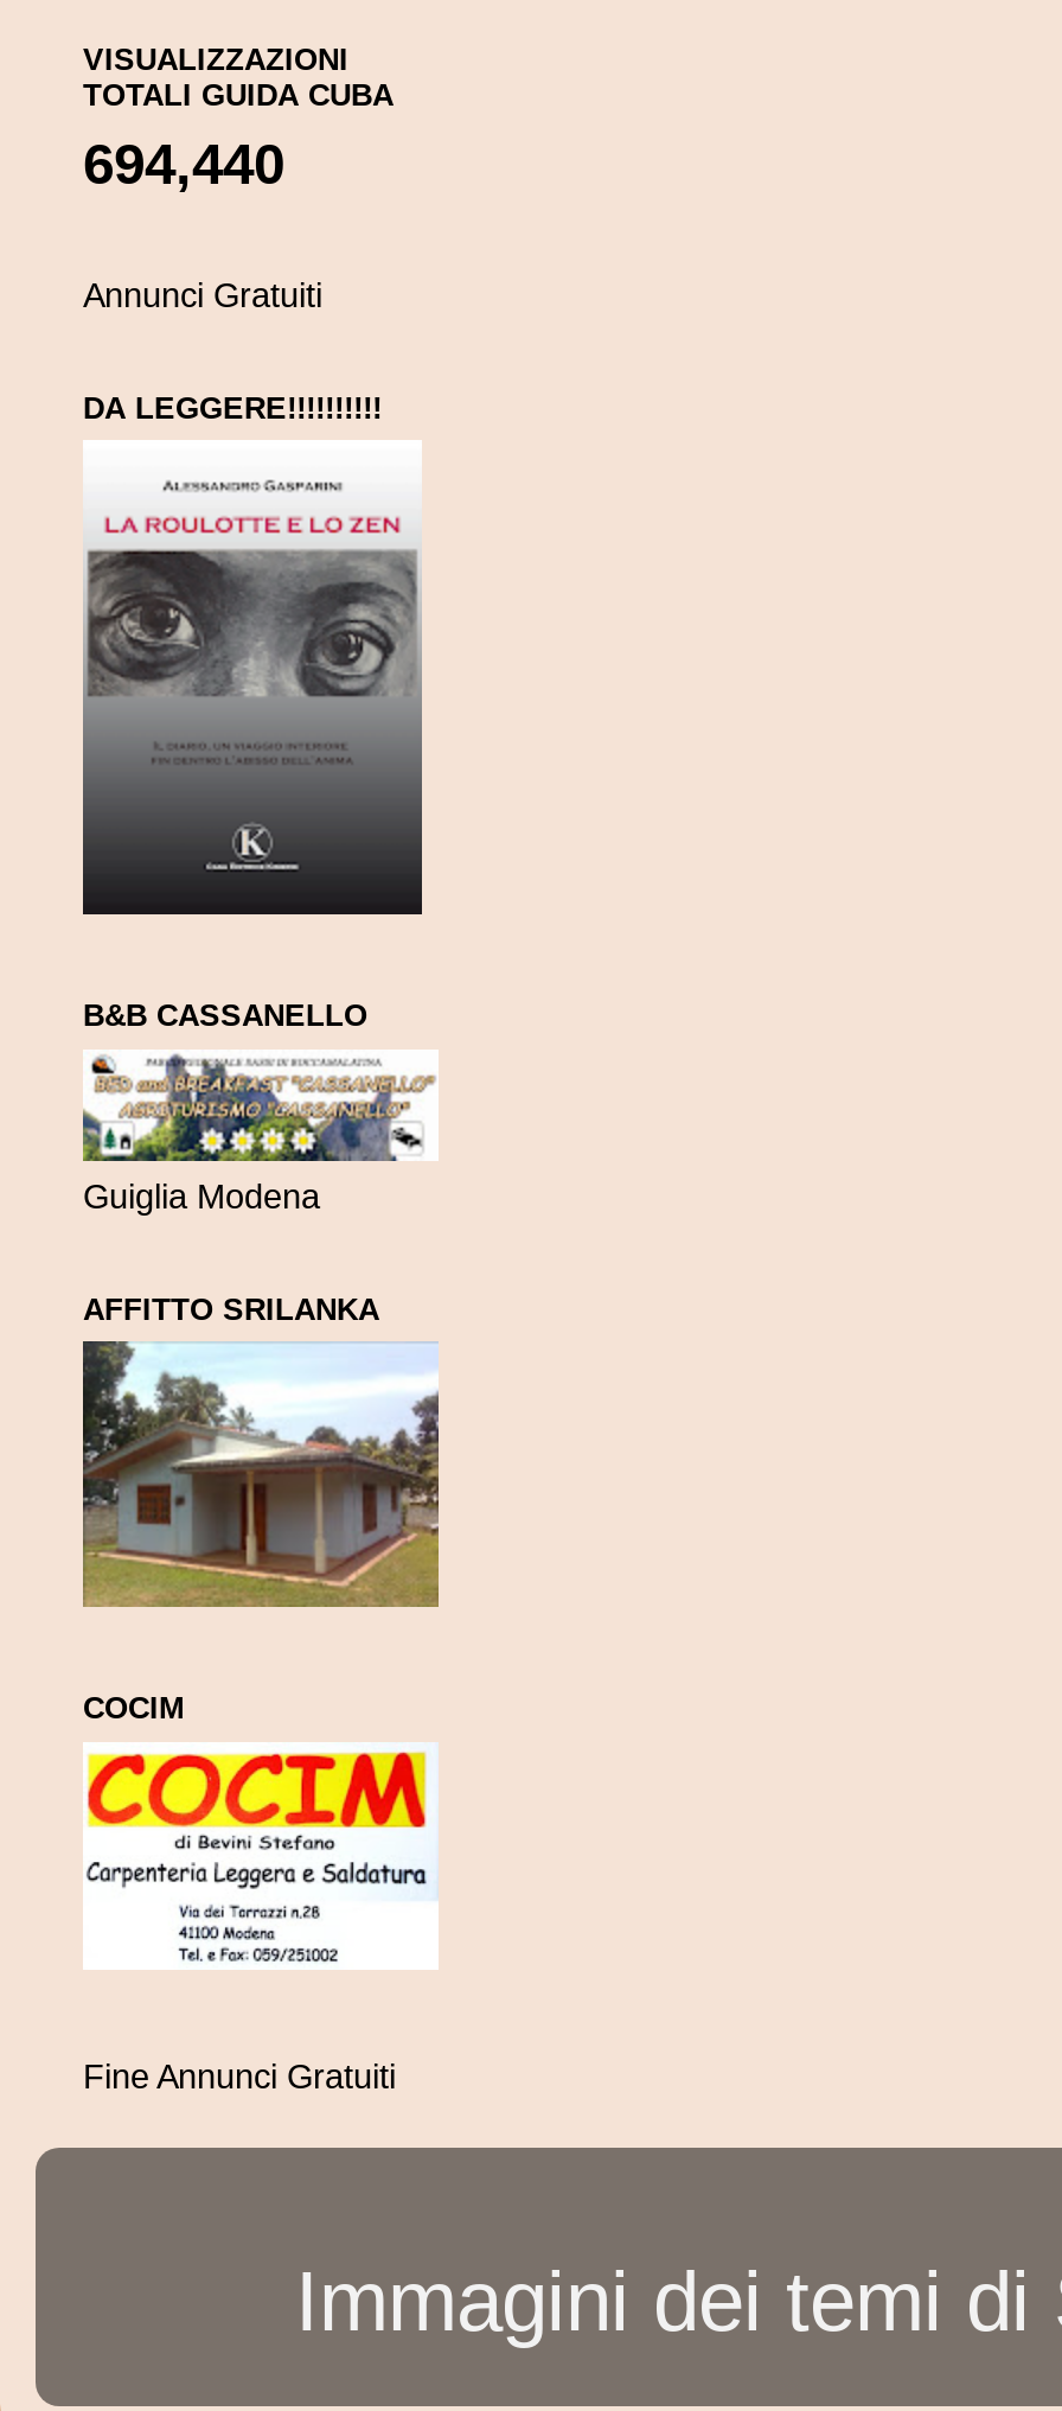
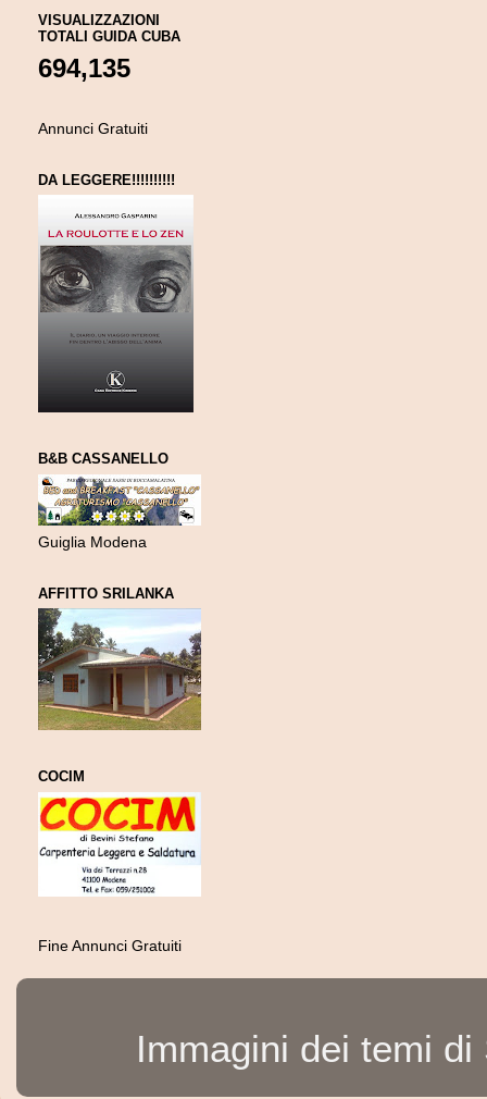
[83,131,284,195] 694,440 -> [38,53,130,83] 694,135

